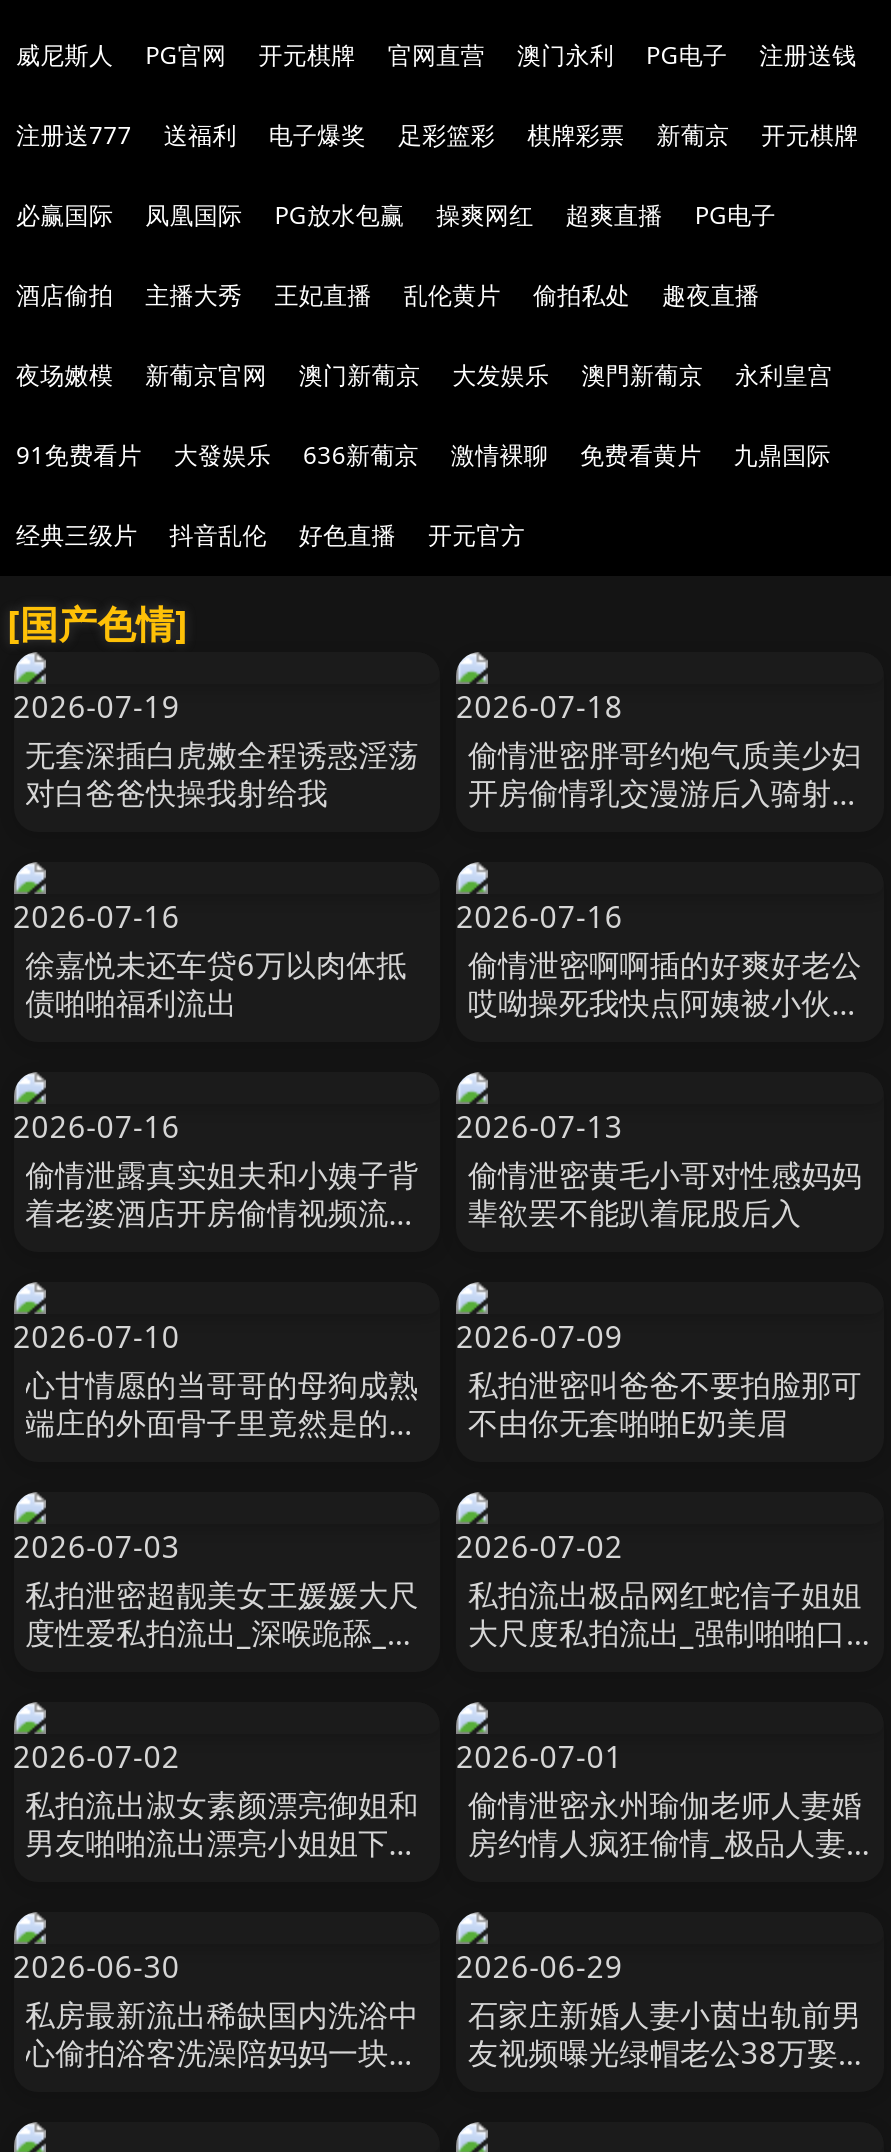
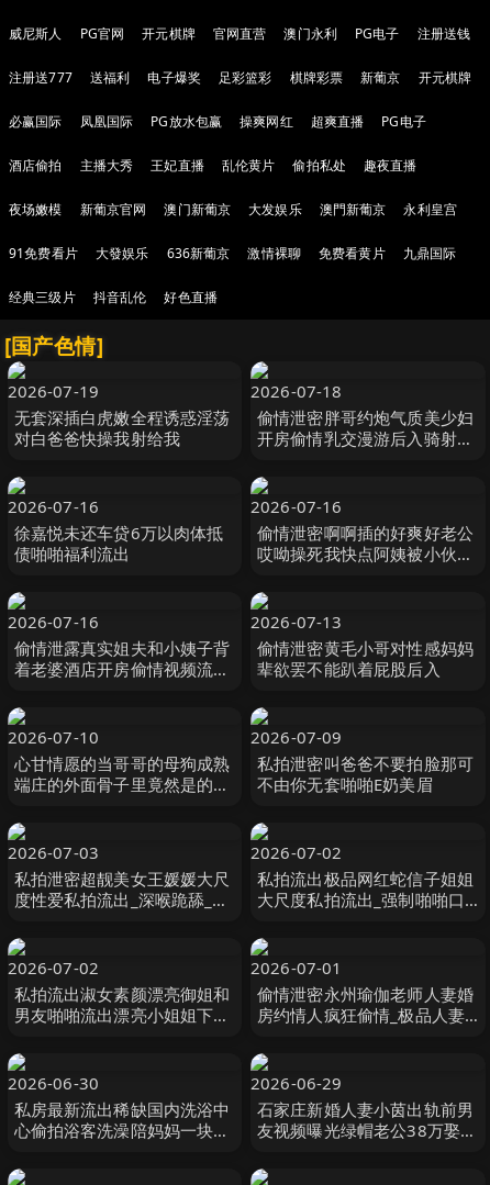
[428,518,525,552] 开元官方 -> none

